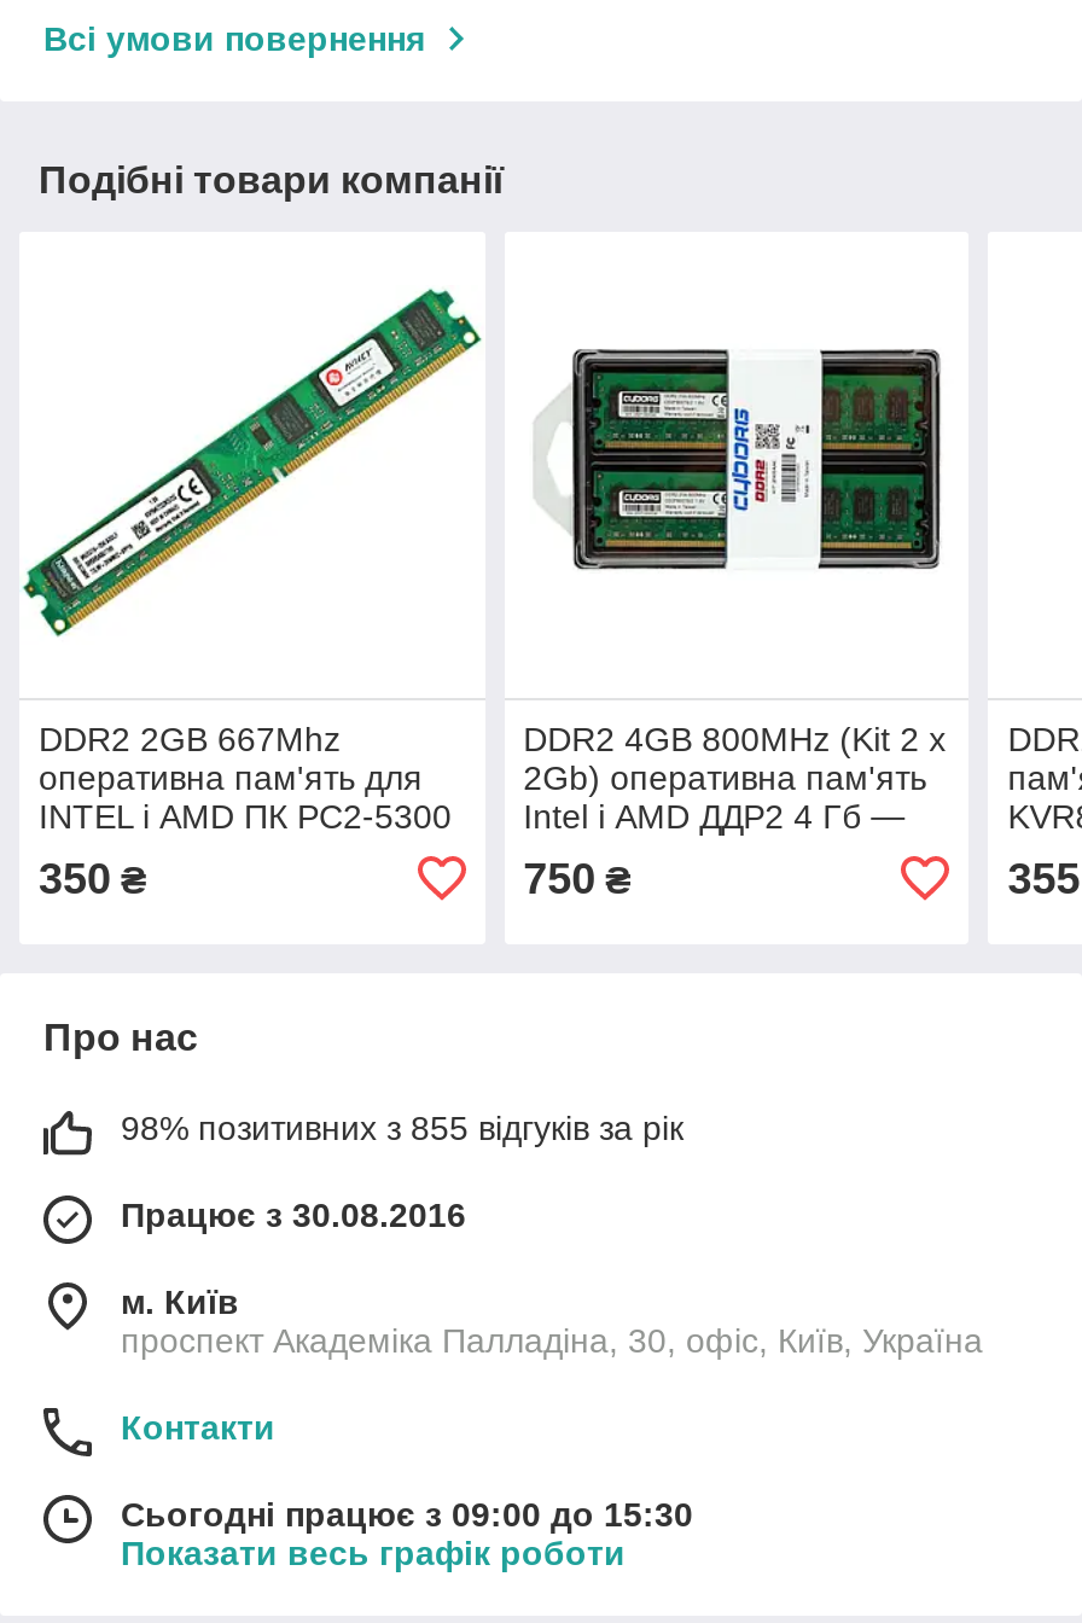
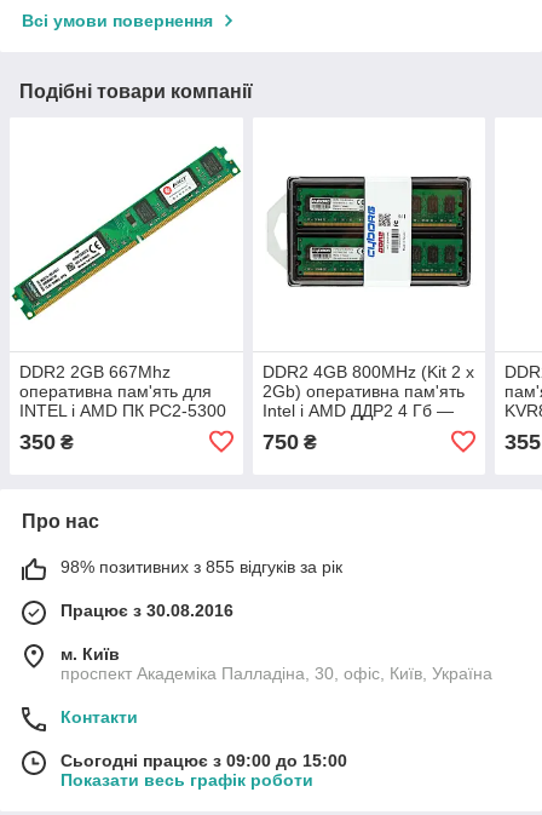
[121,1494,693,1532] Сьогодні працює з 09:00 до 15:30 -> [60,750,347,770] Сьогодні працює з 09:00 до 15:00

